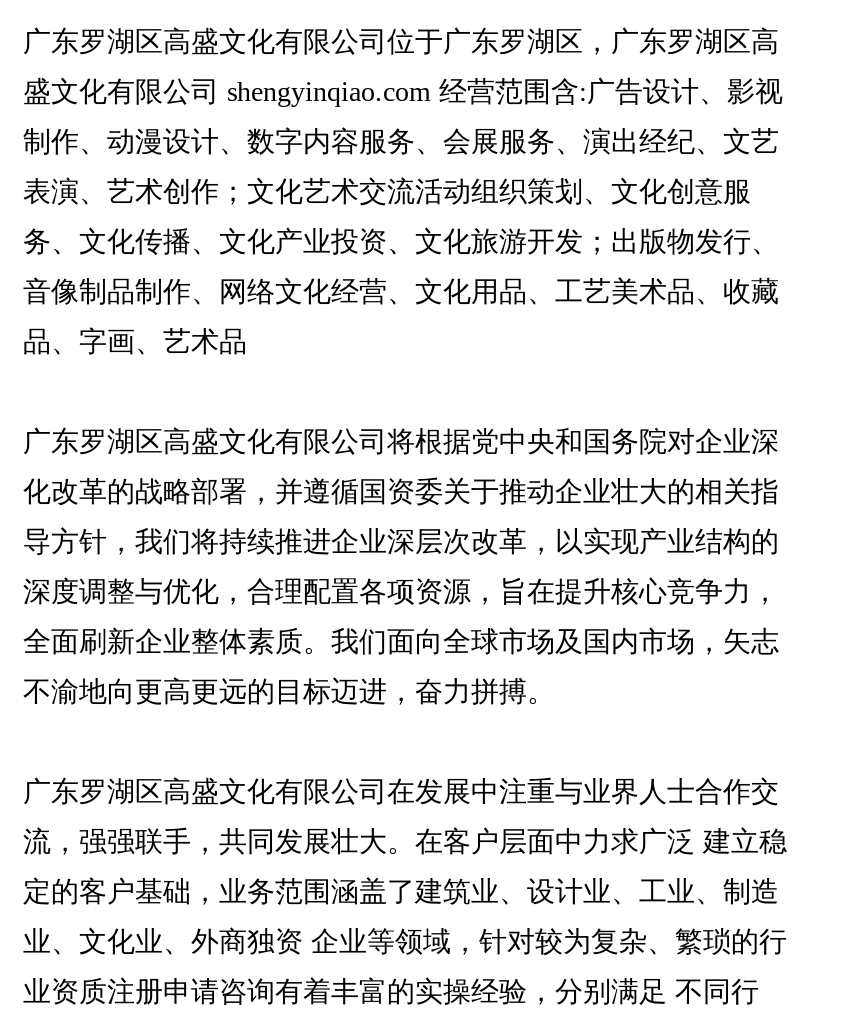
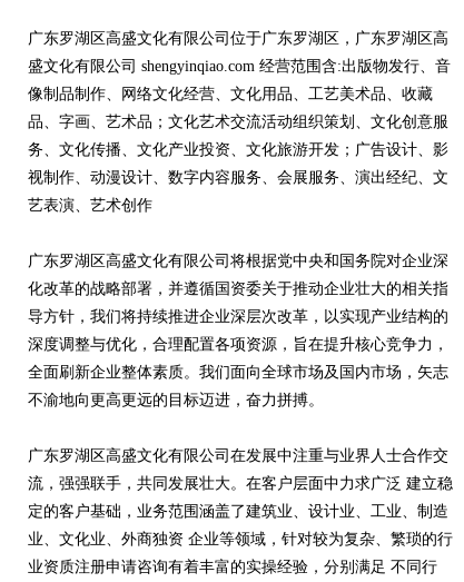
[23,77,783,107] 盛文化有限公司 shengyinqiao.com 经营范围含:广告设计、影视 -> [28,58,451,75] 盛文化有限公司 shengyinqiao.com 经营范围含:出版物发行、音
[23,127,779,157] 制作、动漫设计、数字内容服务、会展服务、演出经纪、文艺 -> [28,86,433,102] 像制品制作、网络文化经营、文化用品、工艺美术品、收藏
[23,177,751,207] 表演、艺术创作；文化艺术交流活动组织策划、文化创意服 -> [28,114,448,130] 品、字画、艺术品；文化艺术交流活动组织策划、文化创意服
[23,227,779,257] 务、文化传播、文化产业投资、文化旅游开发；出版物发行、 -> [28,141,448,158] 务、文化传播、文化产业投资、文化旅游开发；广告设计、影
[23,277,779,307] 音像制品制作、网络文化经营、文化用品、工艺美术品、收藏 -> [28,169,448,186] 视制作、动漫设计、数字内容服务、会展服务、演出经纪、文
[23,327,247,357] 品、字画、艺术品 -> [28,197,152,214] 艺表演、艺术创作

